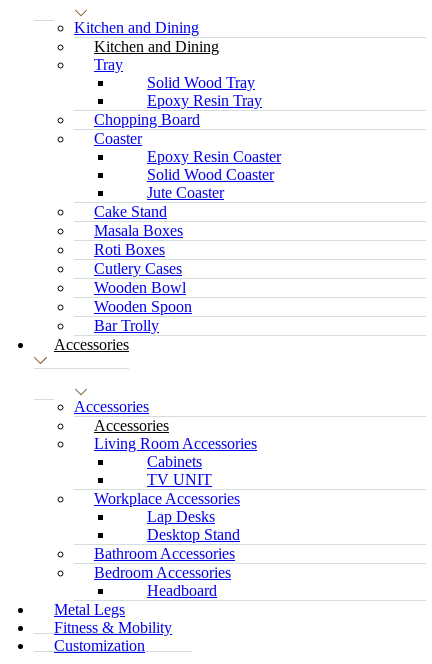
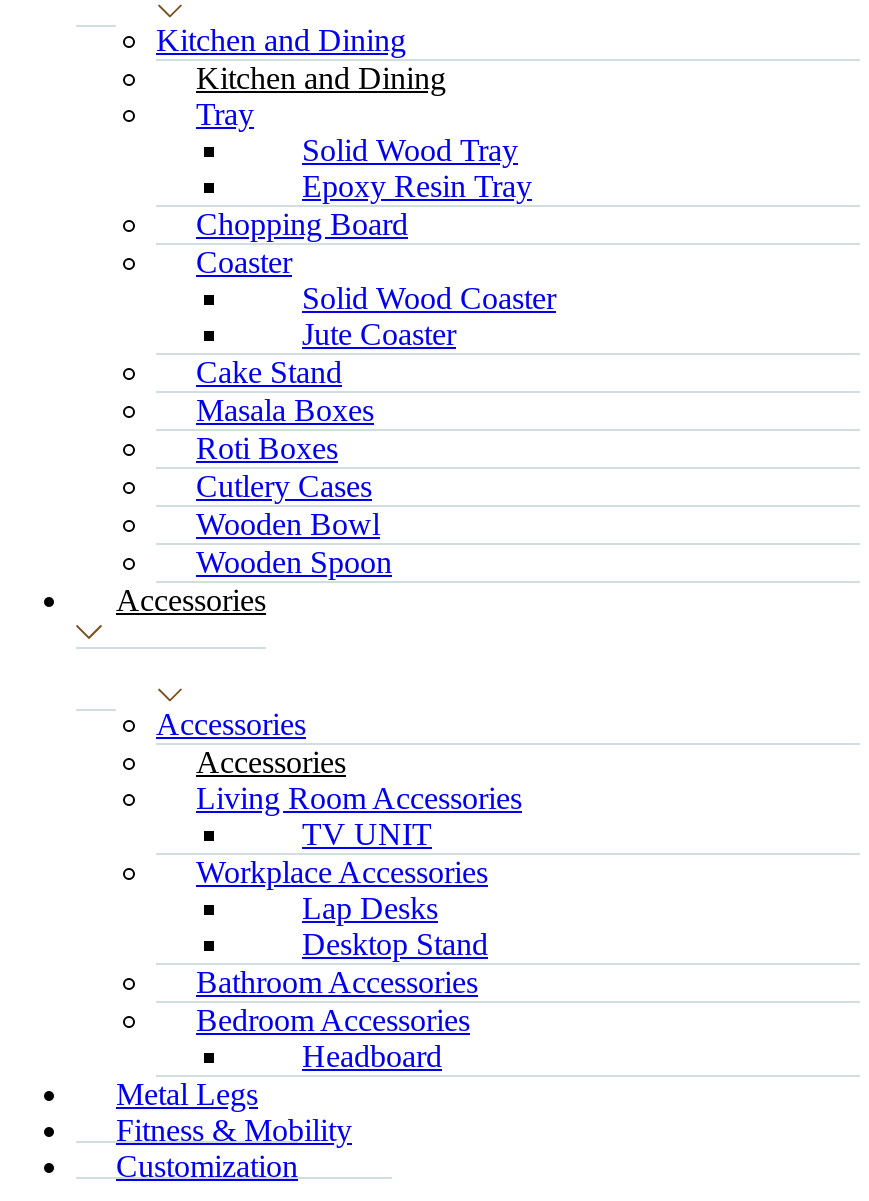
[147,148,281,165] Epoxy Resin Coaster -> none
[94,317,159,334] Bar Trolly -> none
[147,453,202,470] Cabinets -> none

